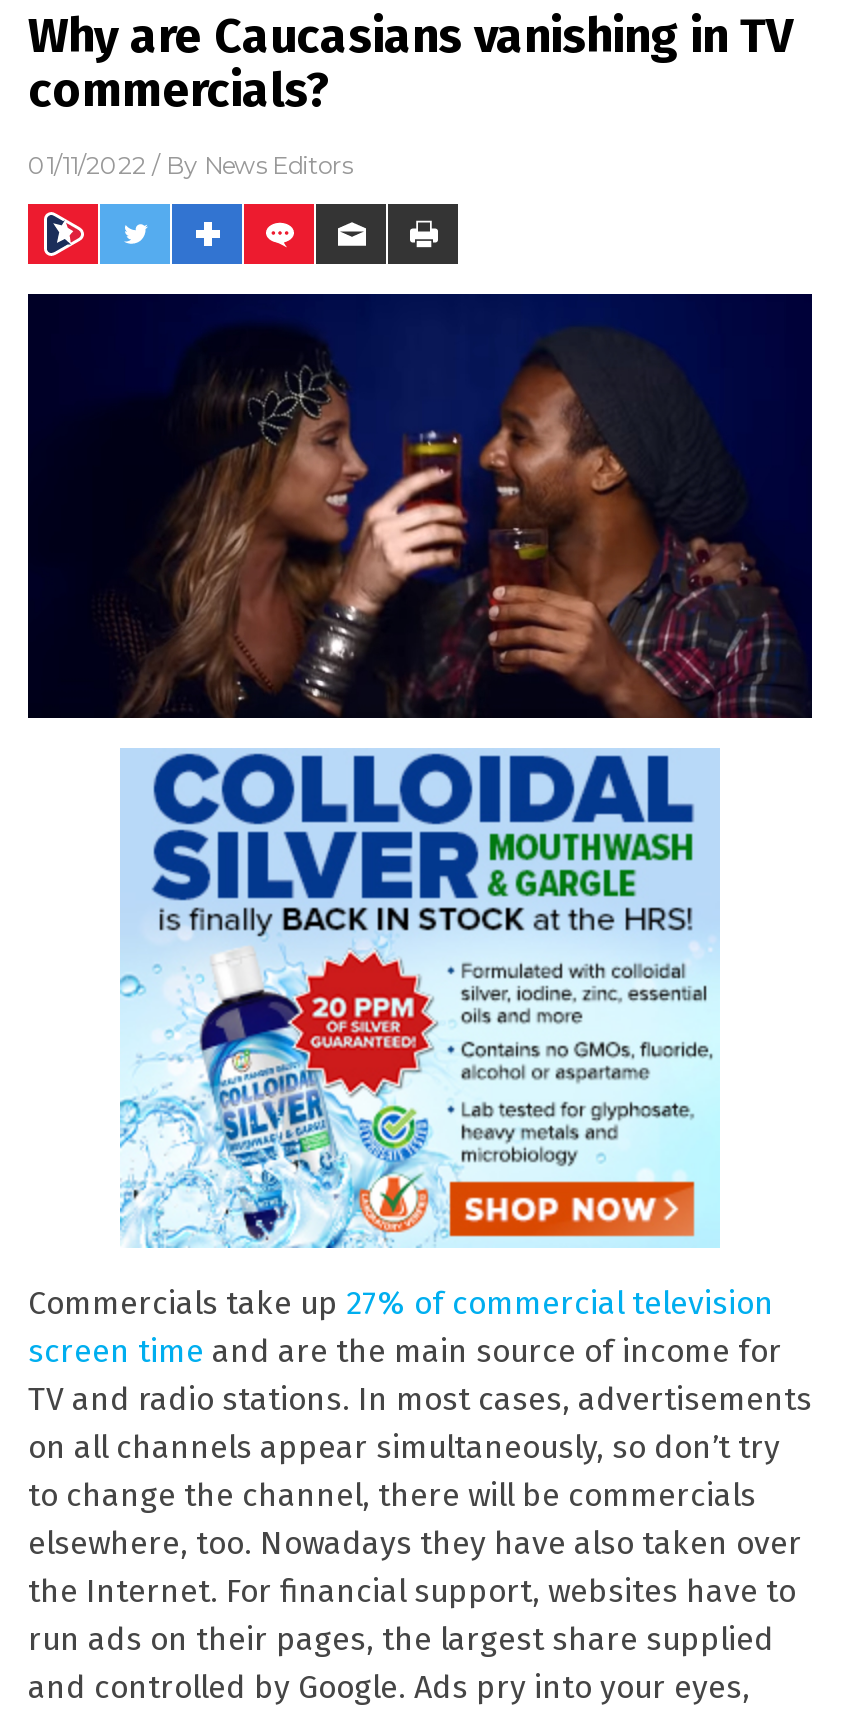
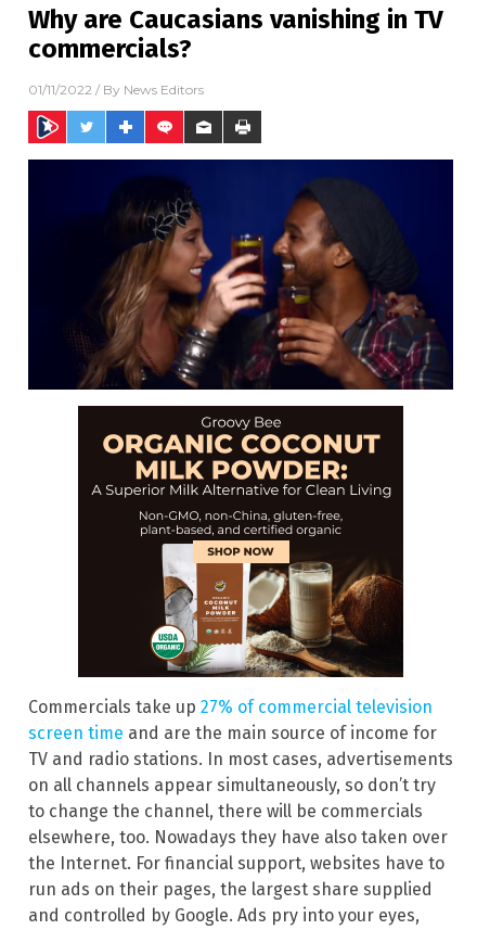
[118,748,720,1250] [image] -> [77,405,404,678] [image]

